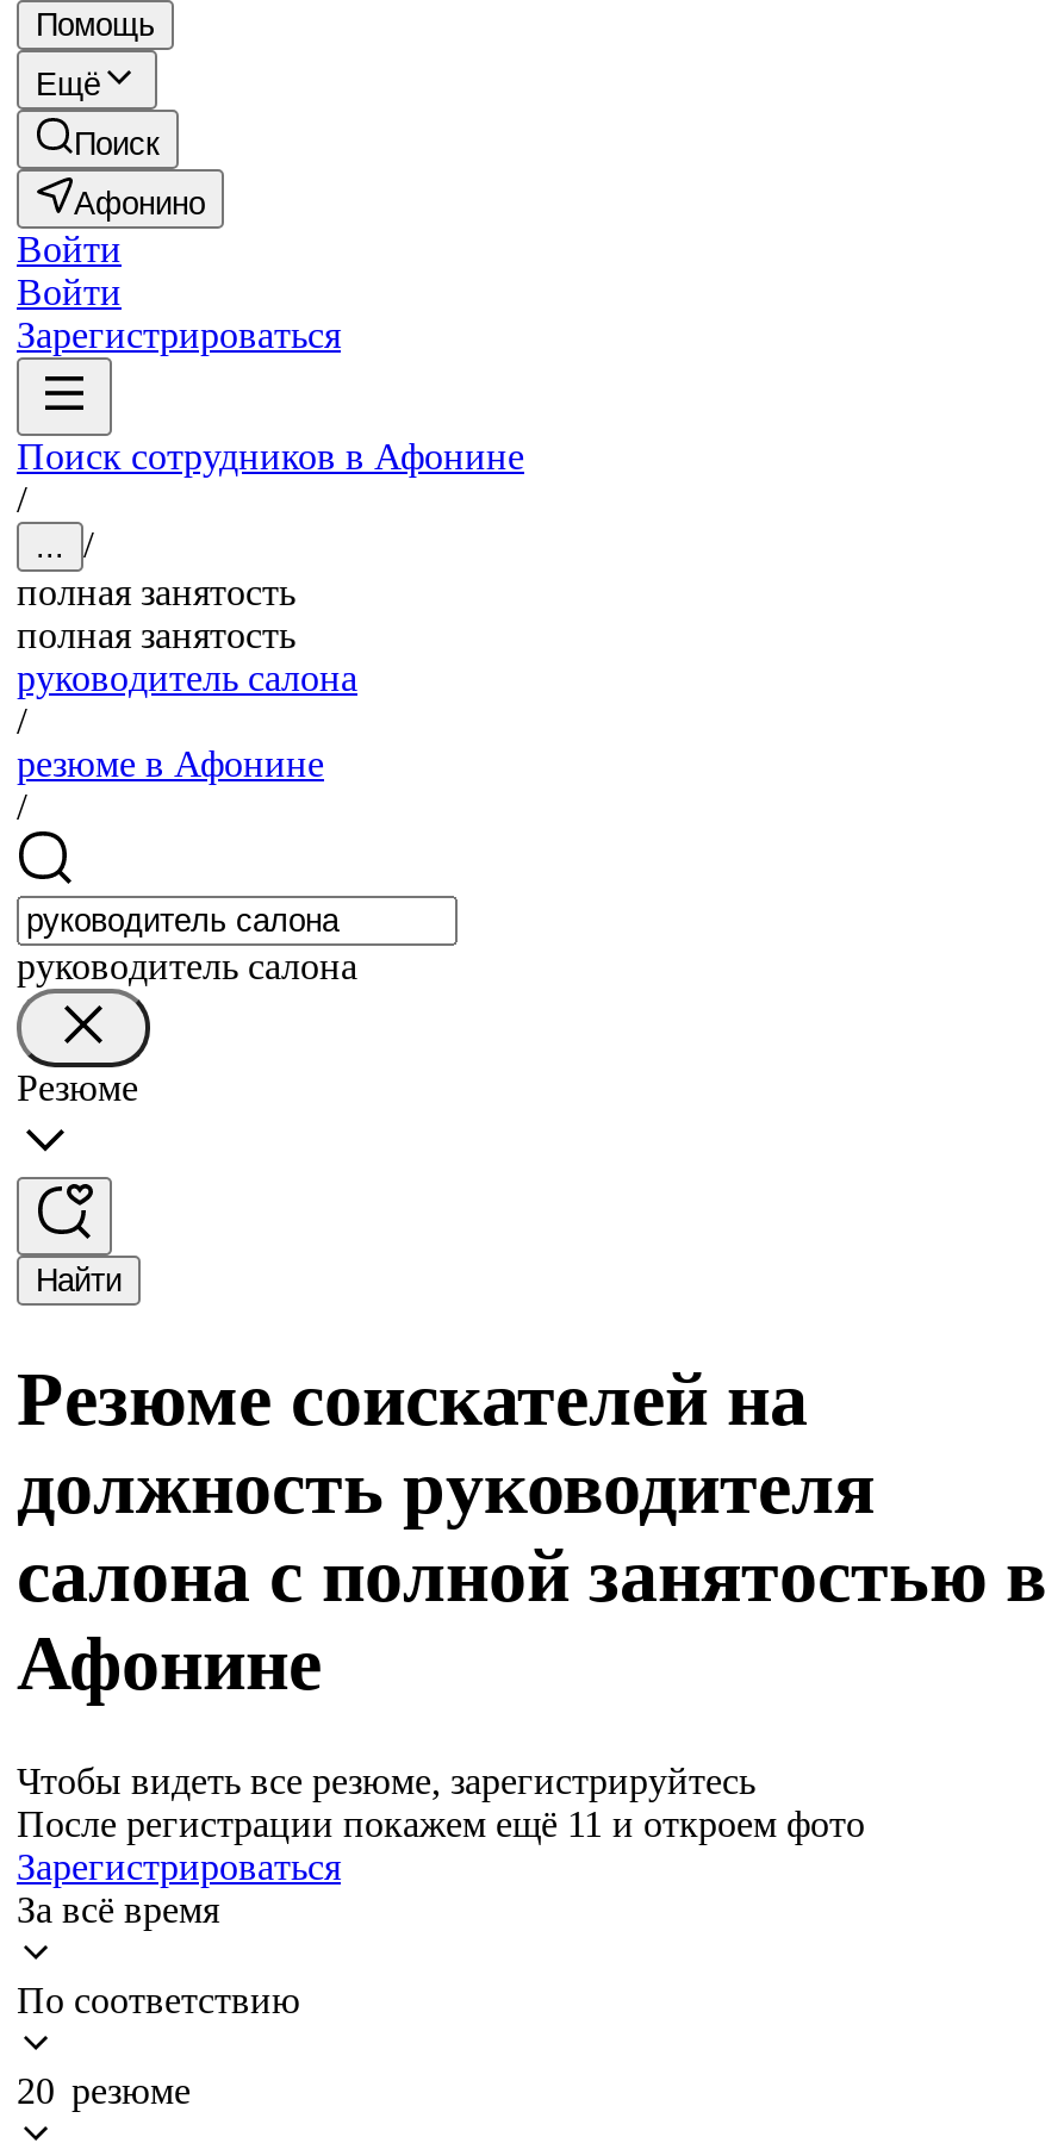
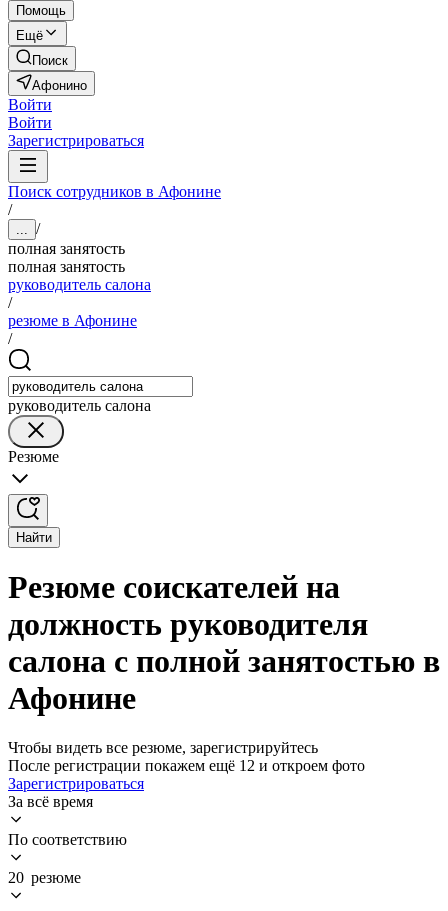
[17,1803,865,1844] После регистрации покажем ещё 11 и откроем фото -> [8,757,365,774] После регистрации покажем ещё 12 и откроем фото

